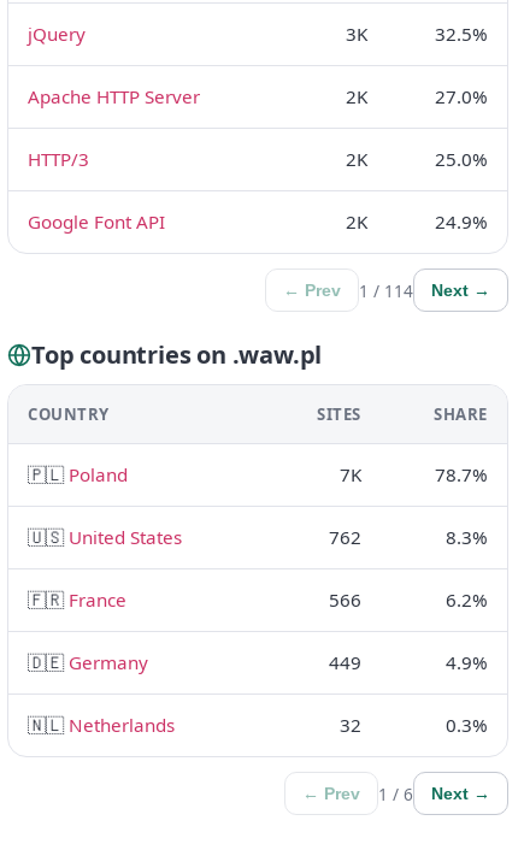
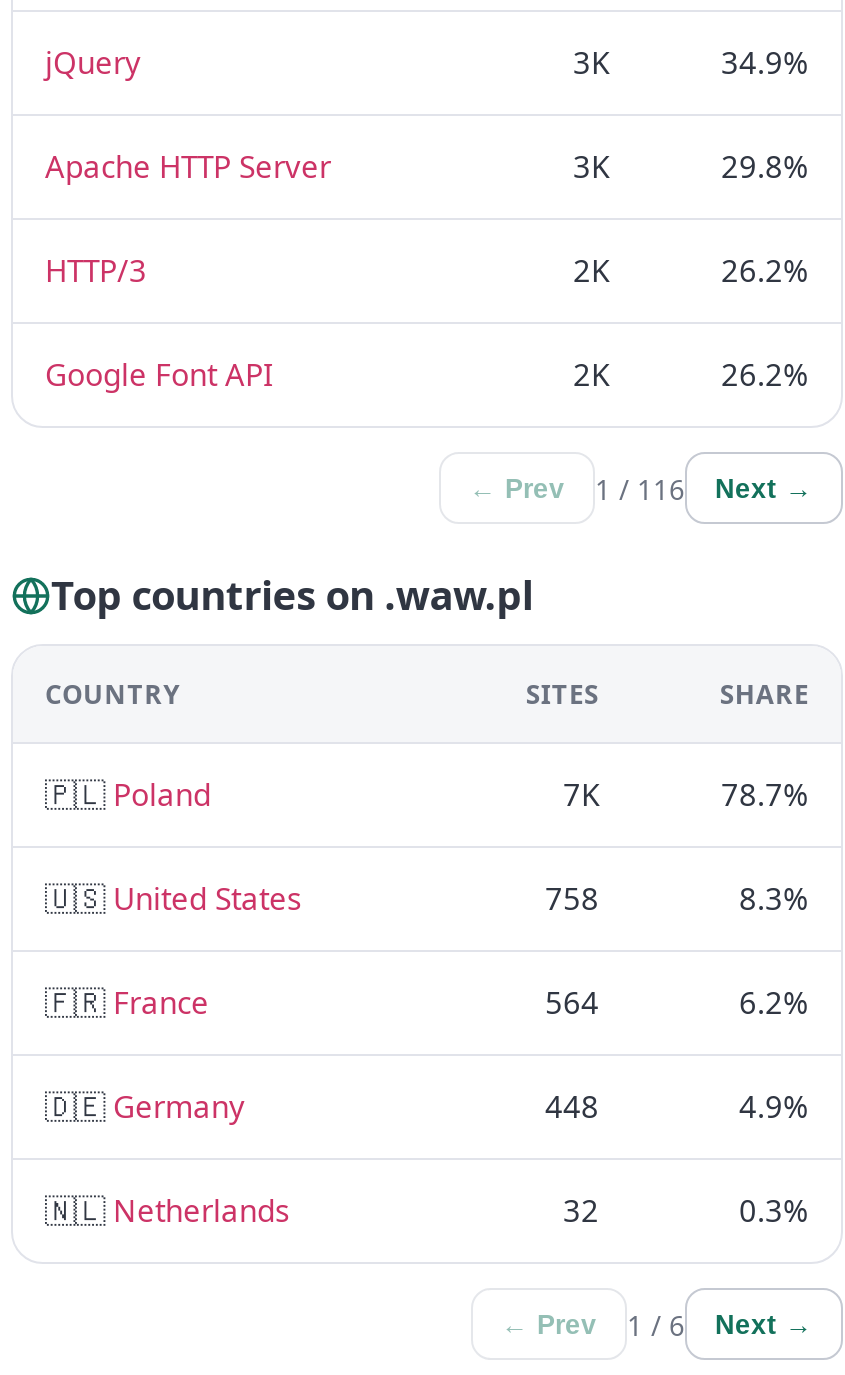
[435,22,488,46] 32.5% -> [721,42,809,82] 34.9%
[346,84,488,108] 2K | 27.0% -> [573,146,809,186] 3K | 29.8%
[435,147,488,171] 25.0% -> [721,250,809,290] 26.2%
[435,209,488,234] 24.9% -> [721,354,809,394] 26.2%
[359,279,413,302] 1 / 114 -> [595,469,685,507] 1 / 116
[329,525,361,549] 762 -> [545,878,599,918] 758
[329,588,361,612] 566 -> [545,982,599,1022] 564
[329,650,361,674] 449 -> [545,1086,599,1126] 448

